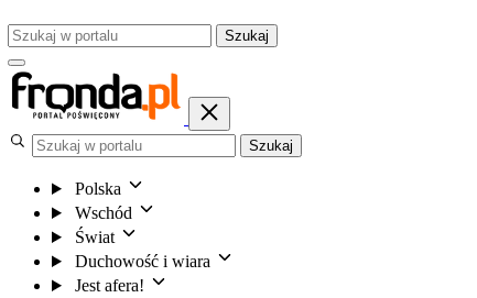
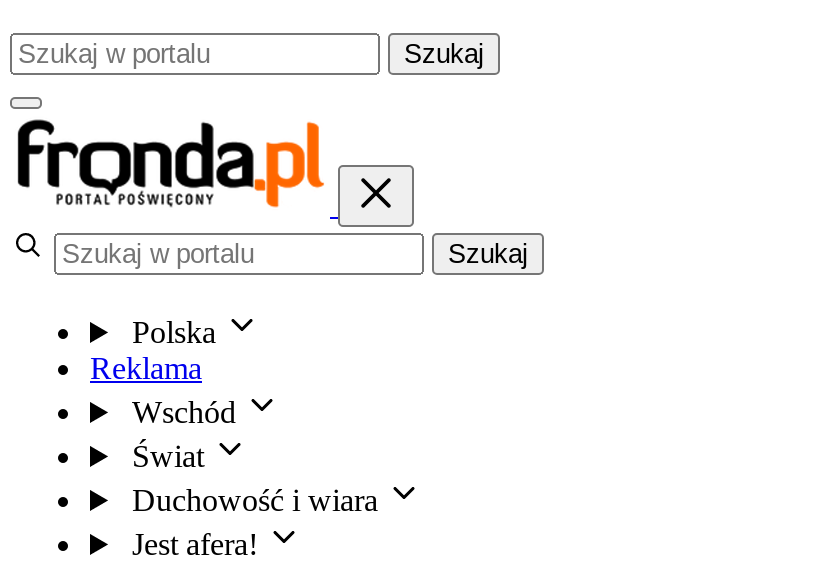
none -> [90,351,202,385] Reklama

